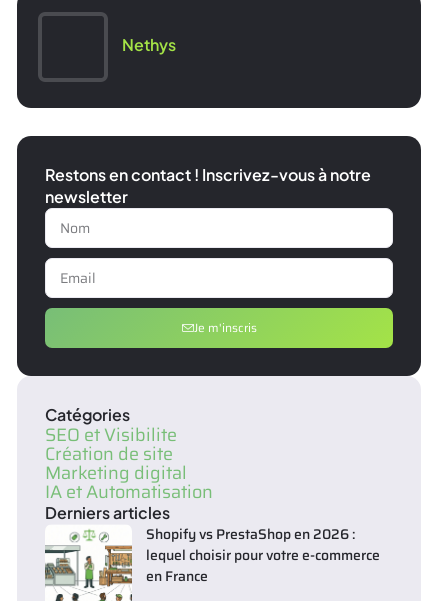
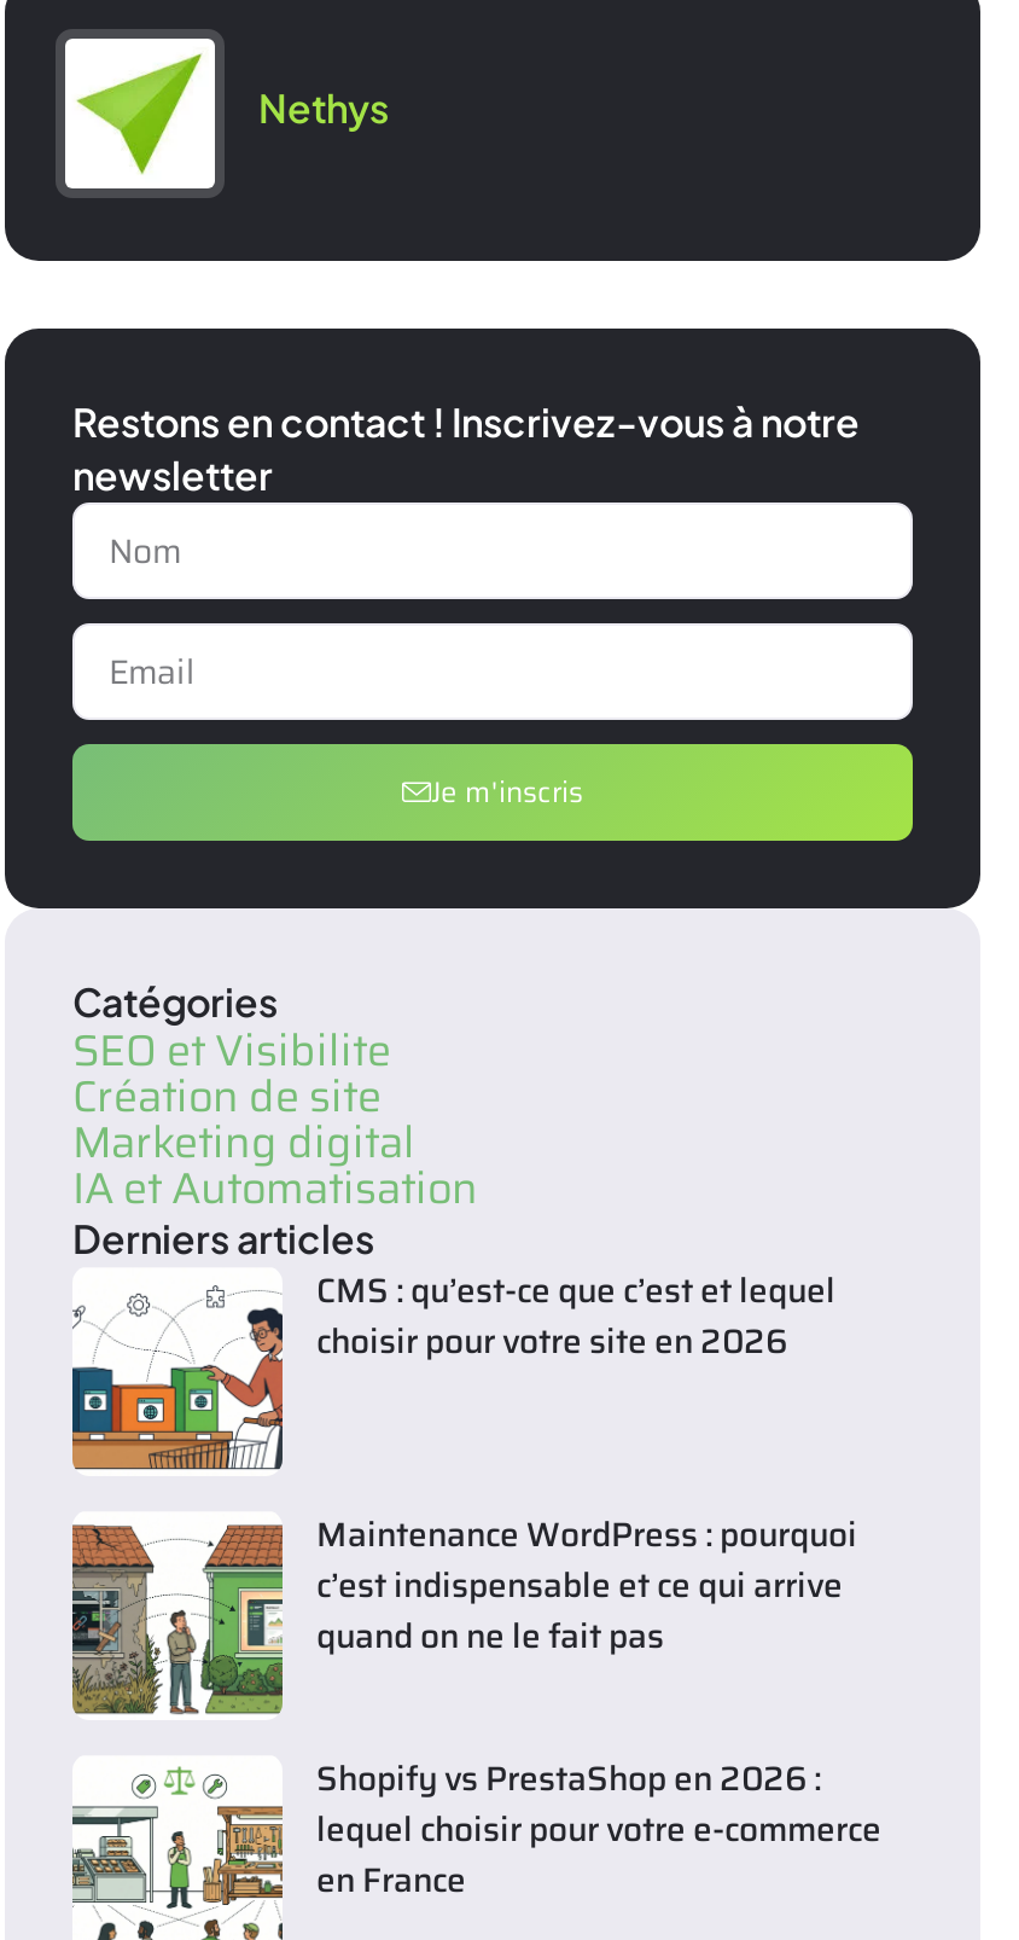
none -> [63,36,217,191] [image]
none -> [70,1264,835,1471] [image] | CMS : qu’est-ce que c’est et lequel | choisir pour votre site en 2026
none -> [70,1508,857,1715] [image] | Maintenance WordPress : pourquoi | c’est indispensable et ce qui arrive | quand on ne le fait pas

